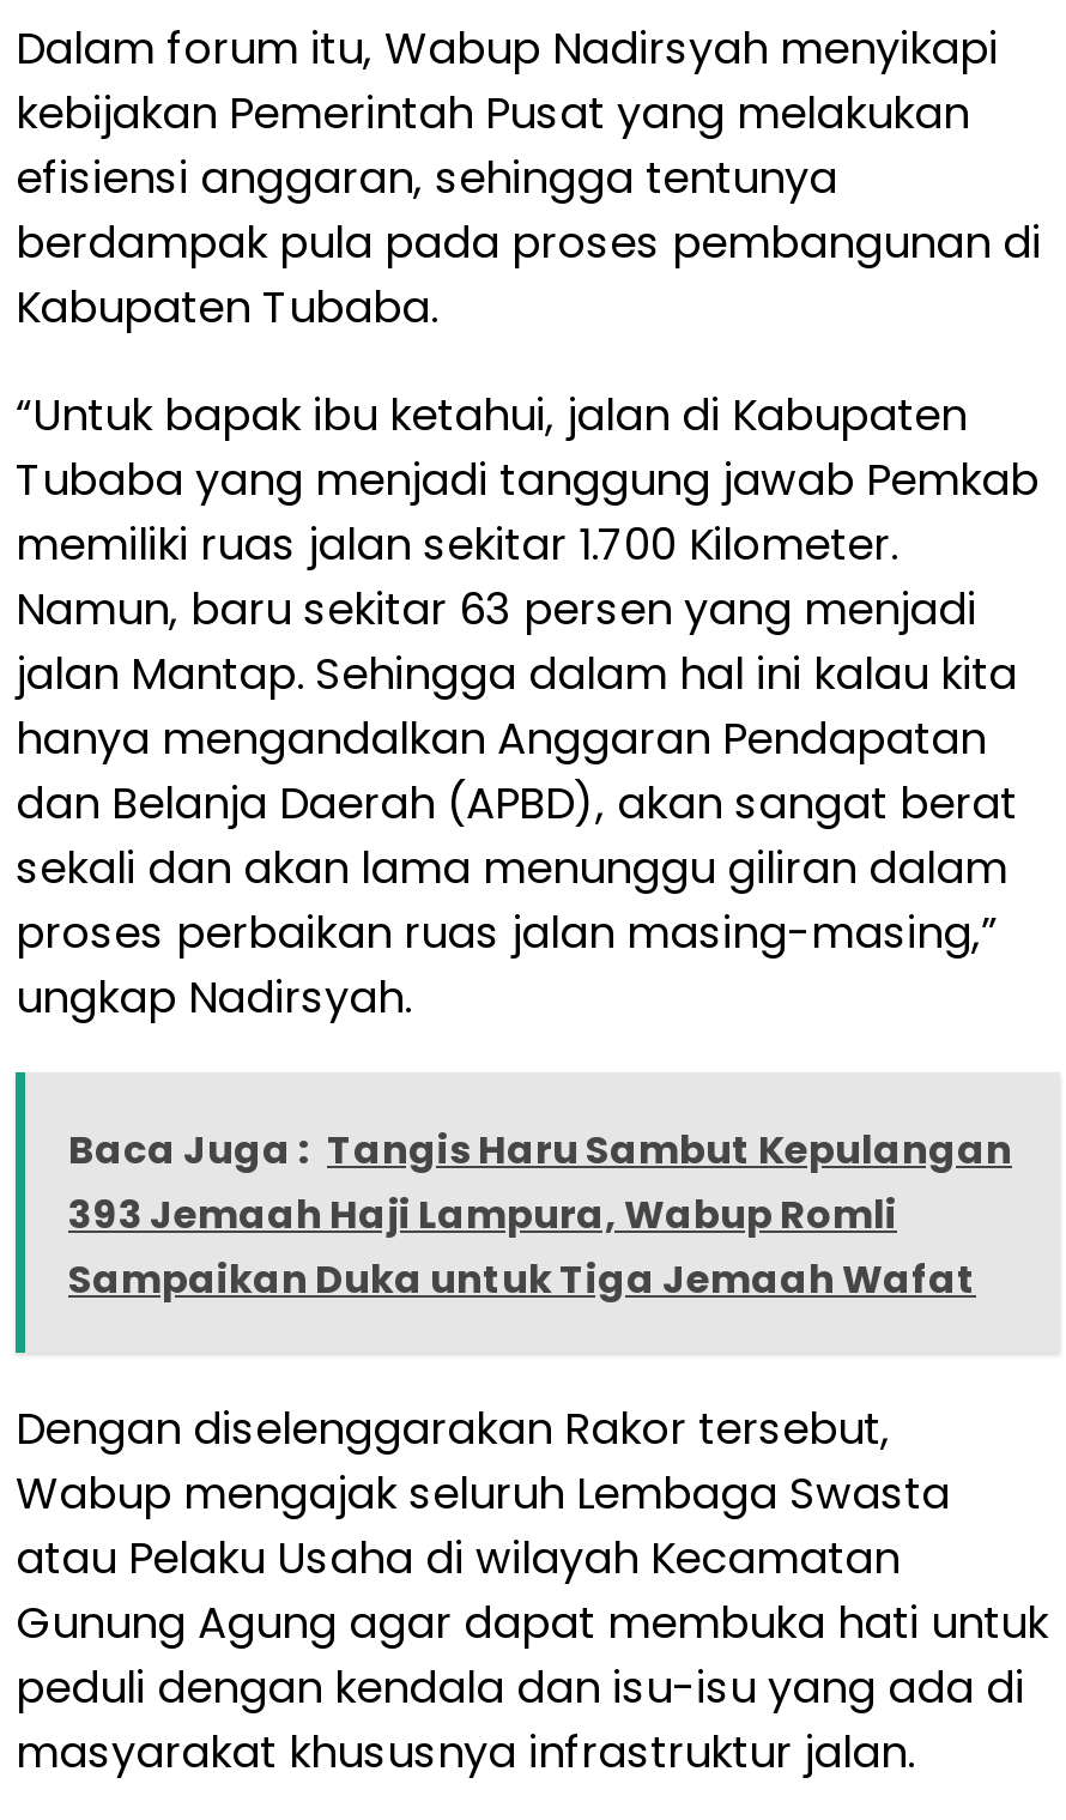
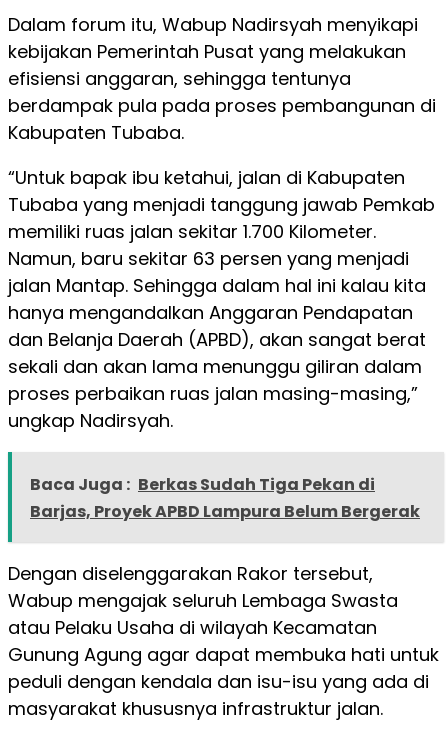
[68,1122,1012,1307] Baca Juga : Tangis Haru Sambut Kepulangan | 393 Jemaah Haji Lampura, Wabup Romli | Sampaikan Duka untuk Tiga Jemaah Wafat -> [30,473,420,523] Baca Juga : Berkas Sudah Tiga Pekan di | Barjas, Proyek APBD Lampura Belum Bergerak

